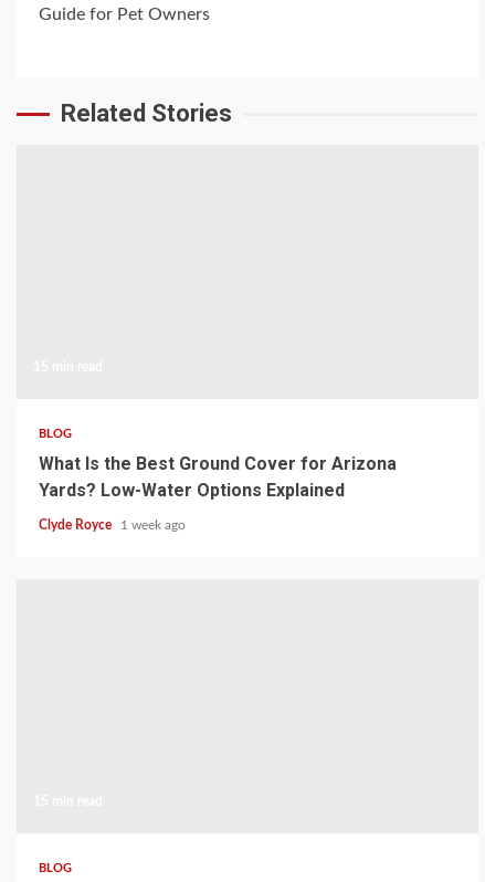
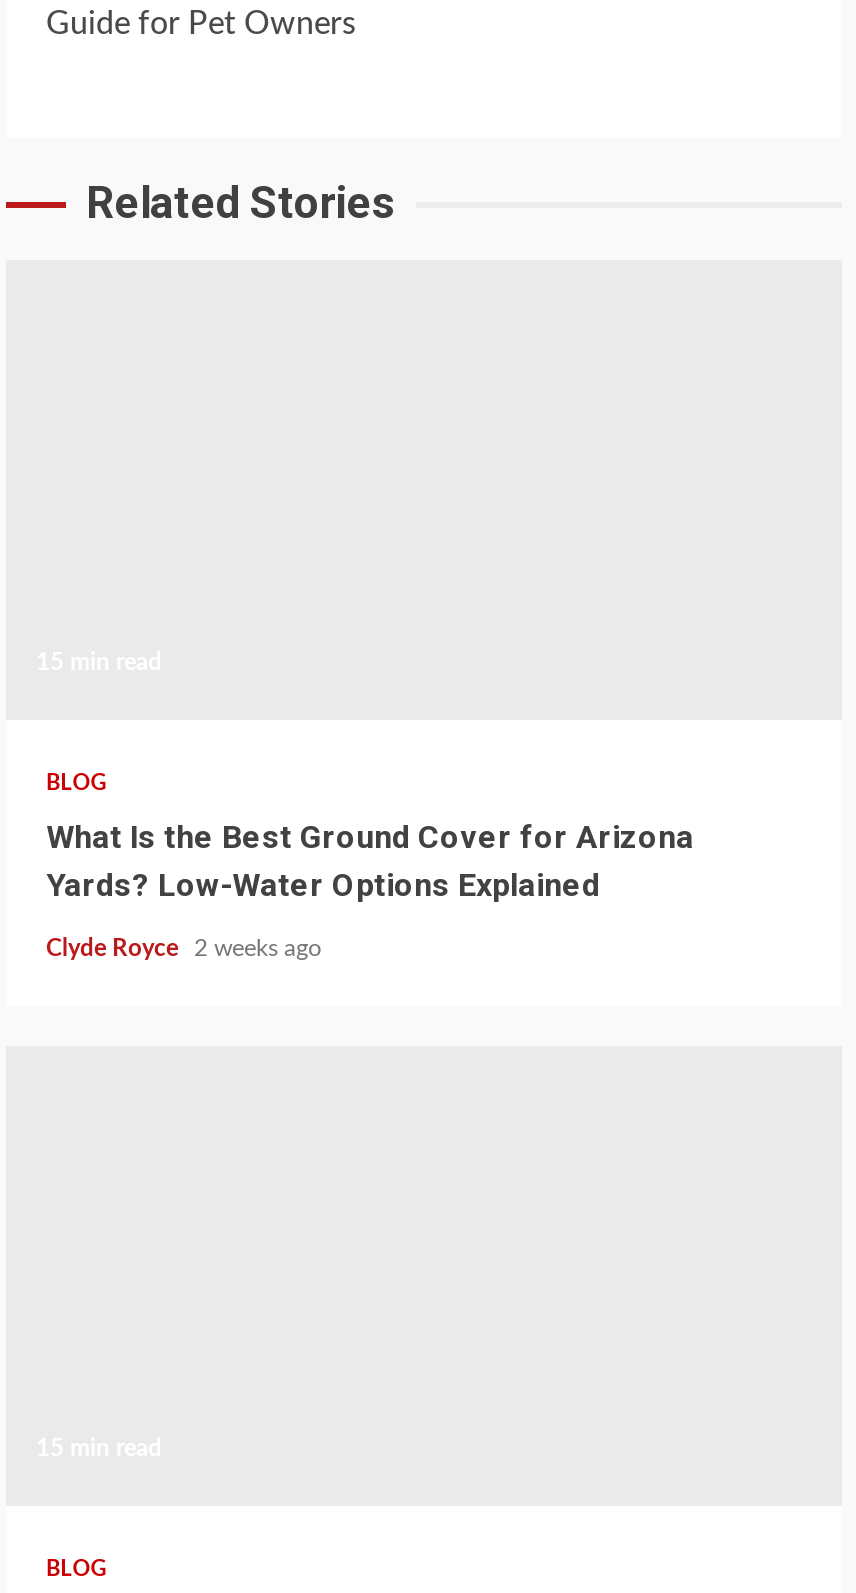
[39,519,186,532] Clyde Royce 1 week ago -> [46,937,322,961] Clyde Royce 2 weeks ago

